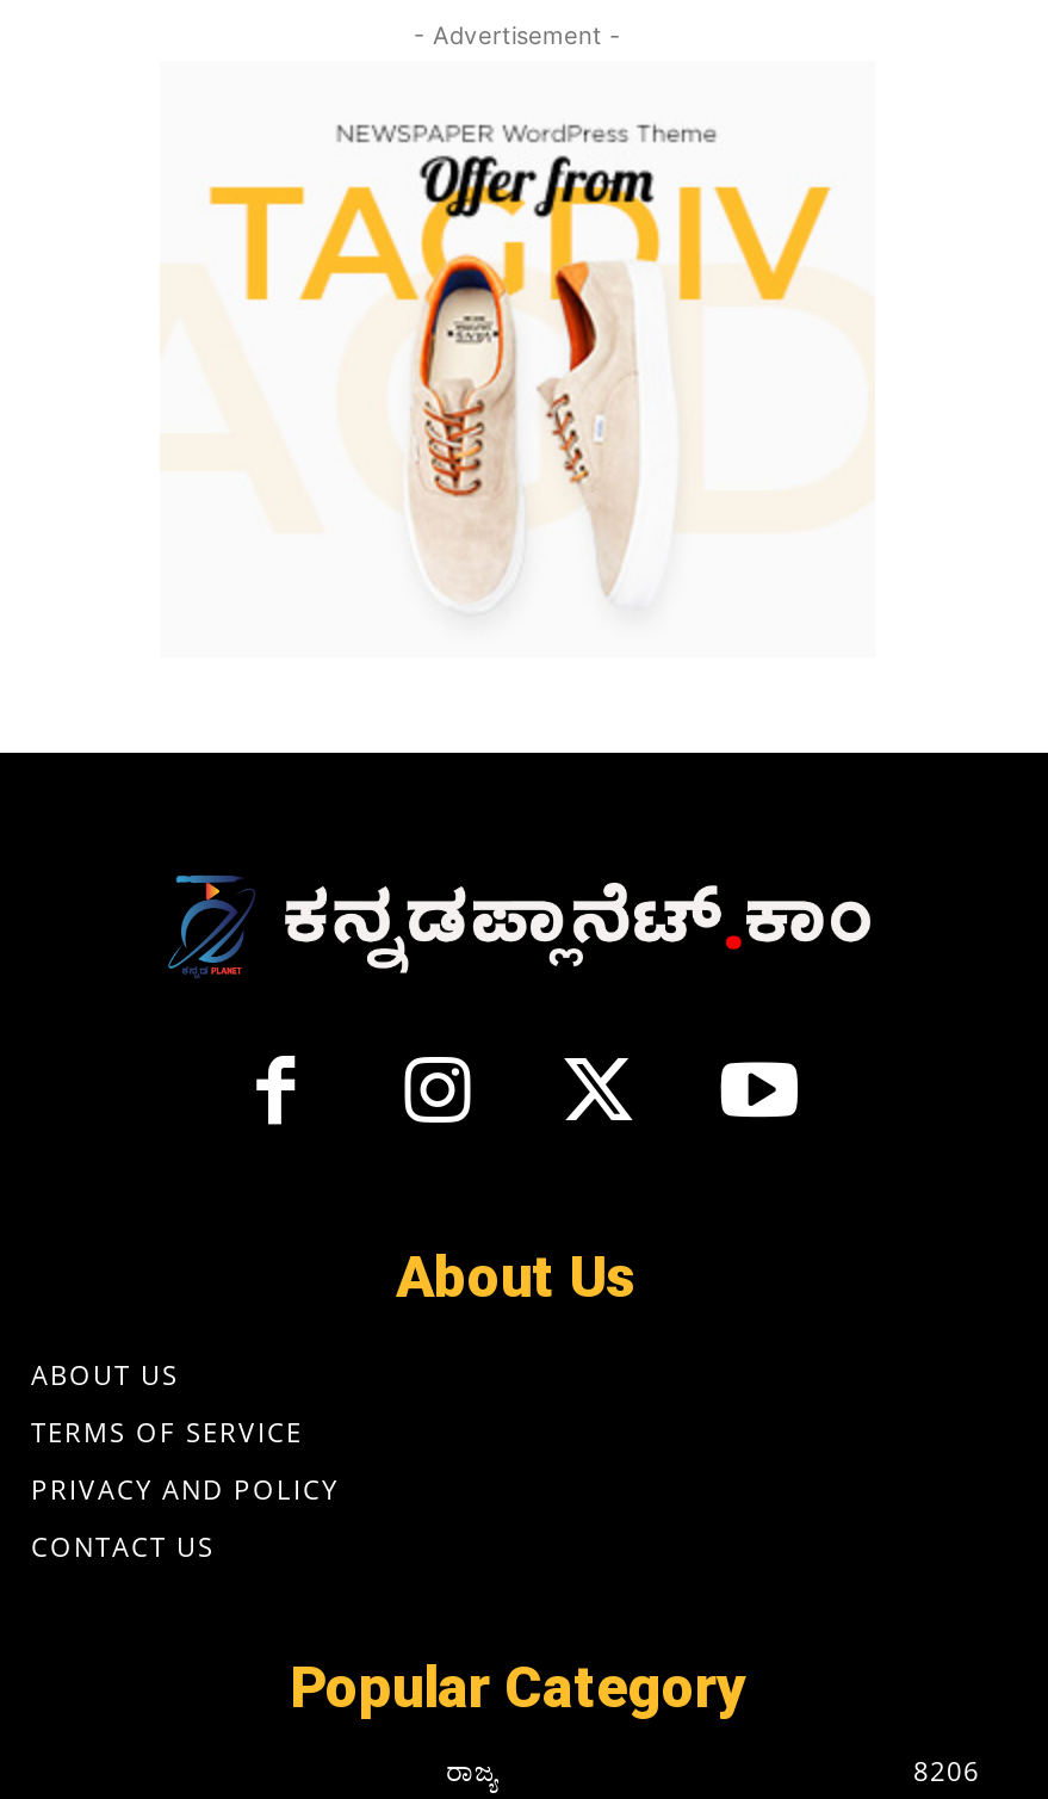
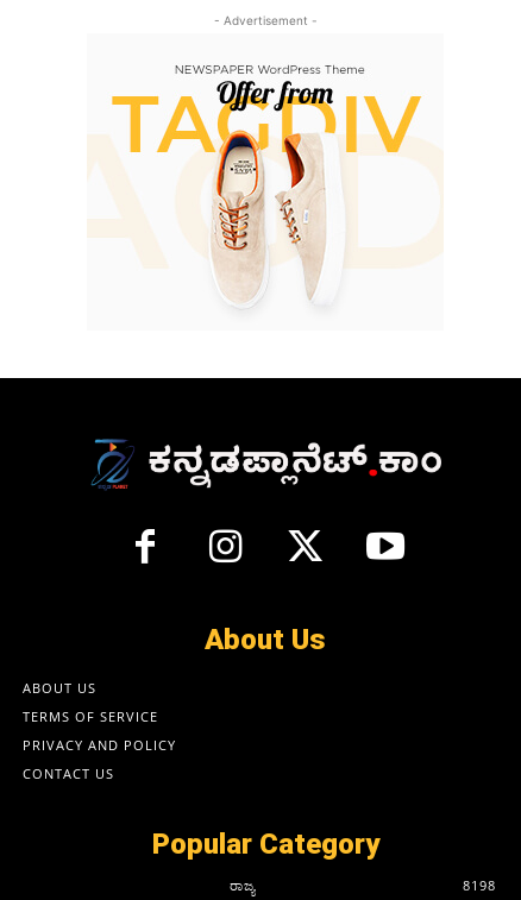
[913,1752,980,1787] 8206 -> [463,876,496,894] 8198

